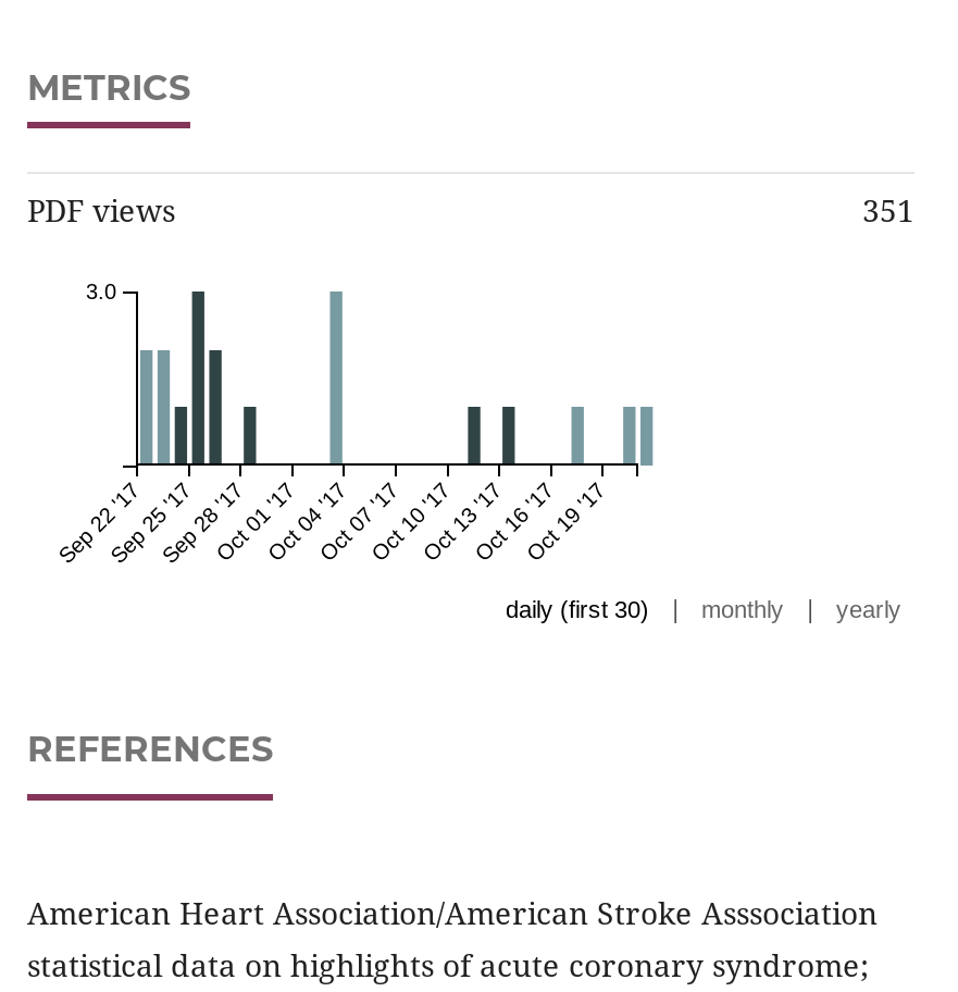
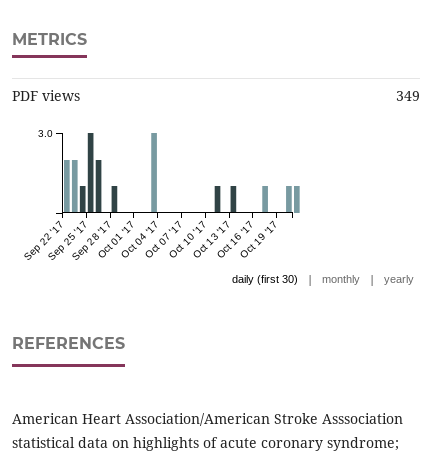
[862,190,915,231] 351 -> [396,86,420,105] 349

